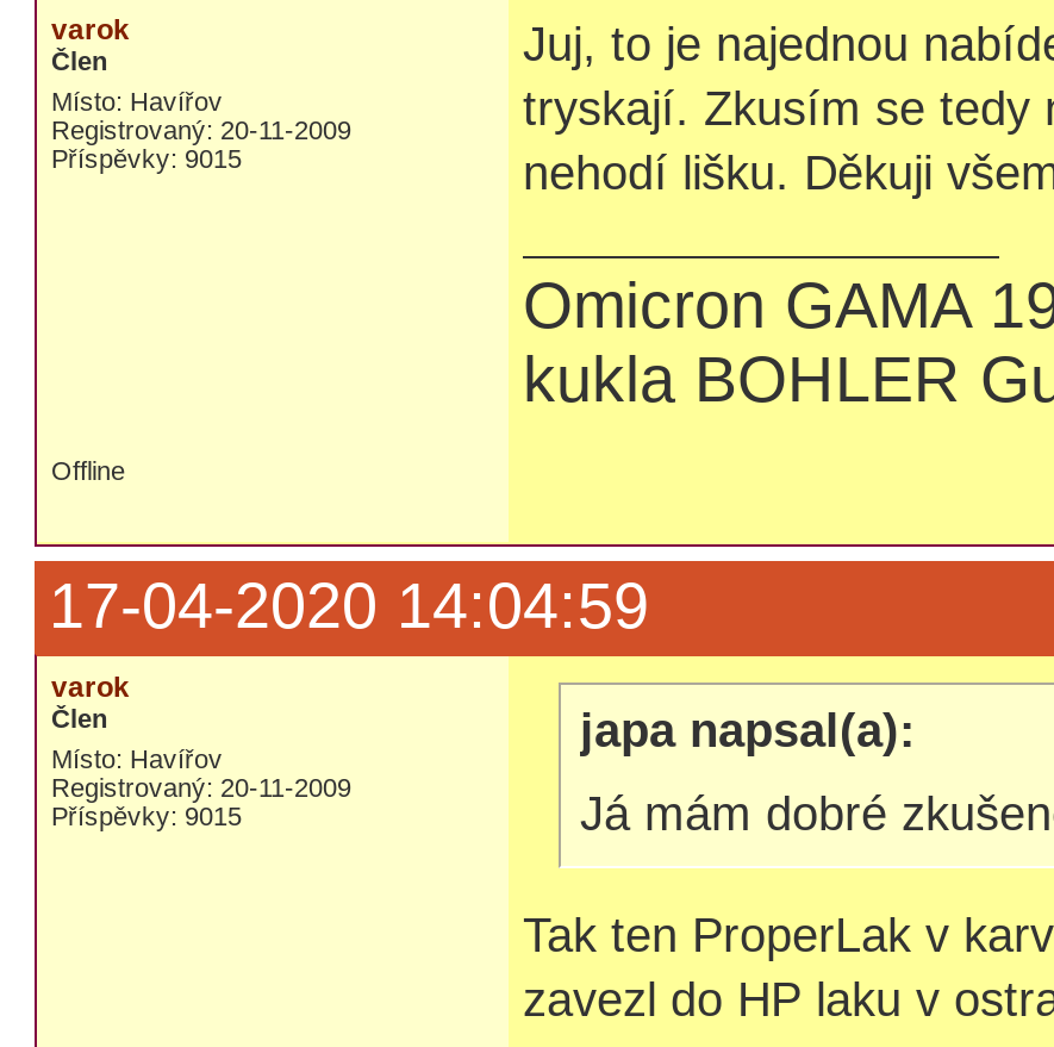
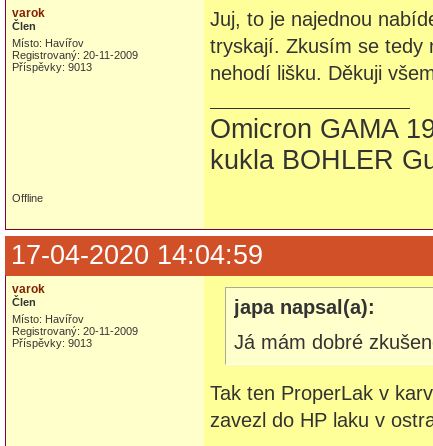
[51,144,242,173] Příspěvky: 9015 -> [12,61,92,73] Příspěvky: 9013
[51,802,242,830] Příspěvky: 9015 -> [12,337,92,349] Příspěvky: 9013

